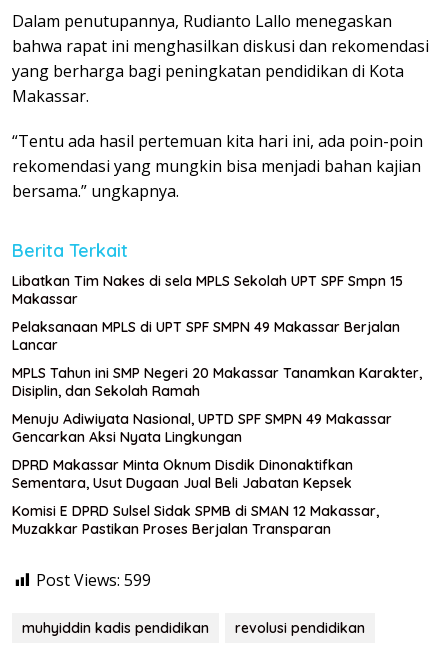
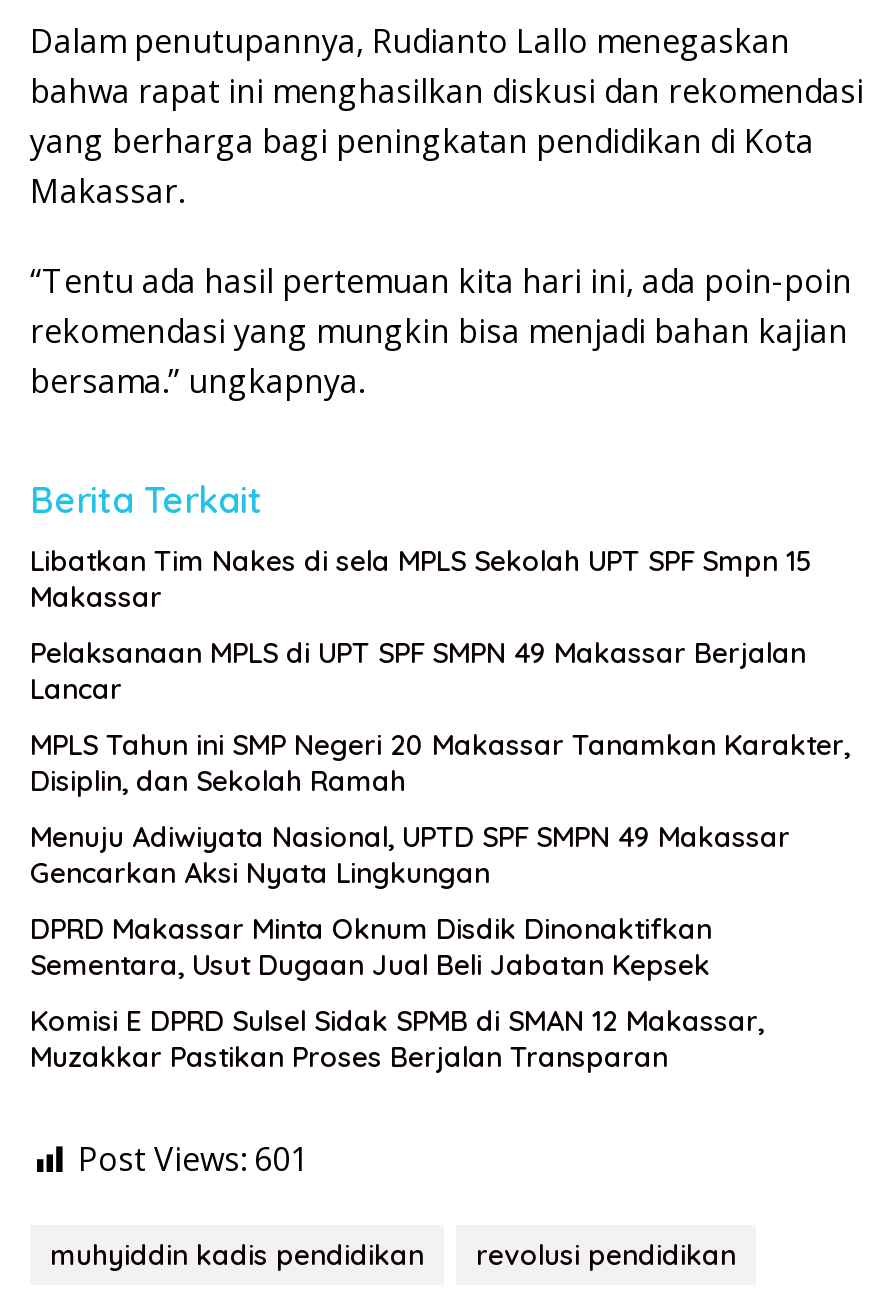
[36,569,151,591] Post Views: 599 -> [78,1137,308,1181] Post Views: 601

